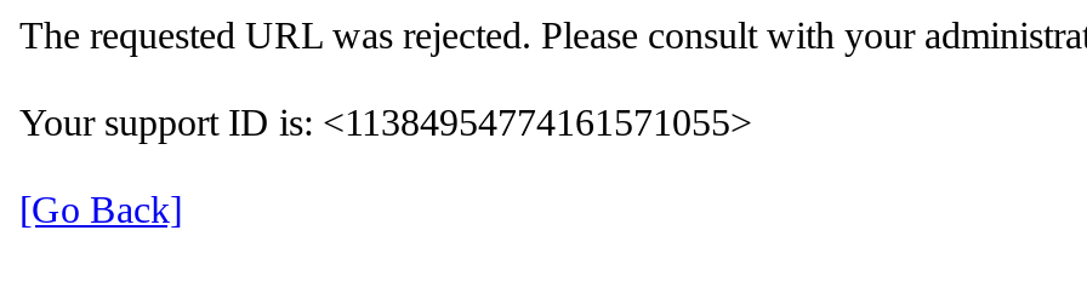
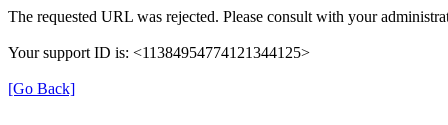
[19,102,752,143] Your support ID is: <11384954774161571055> -> [8,44,310,61] Your support ID is: <11384954774121344125>

